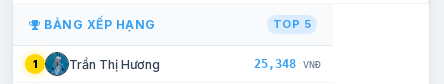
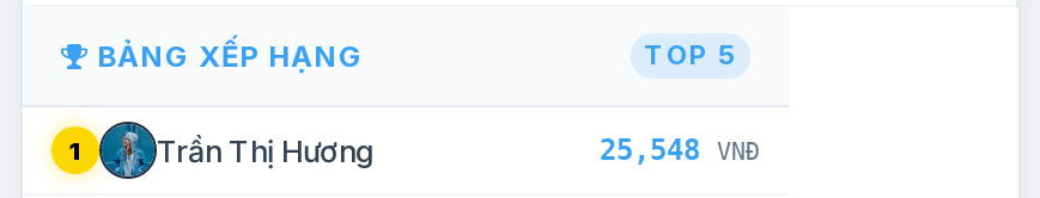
[254,56,321,70] 25,348 VNĐ -> [600,132,760,166] 25,548 VNĐ

